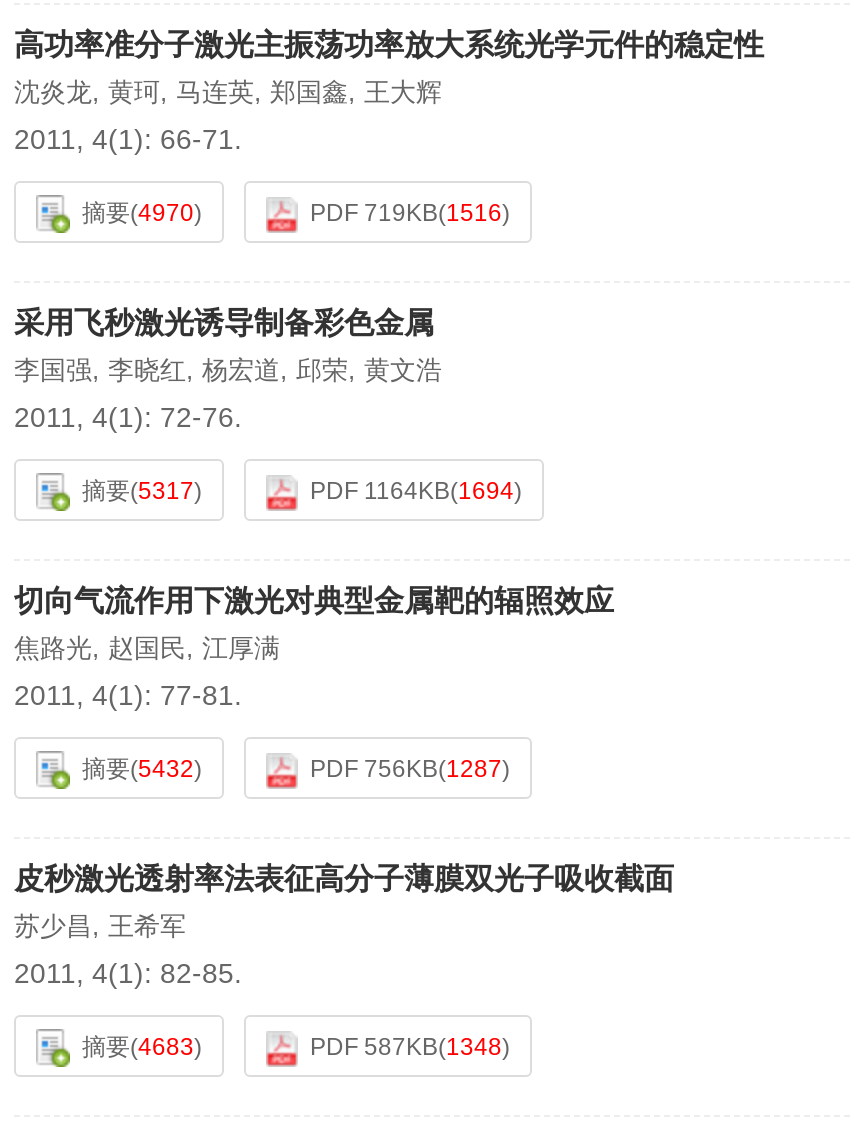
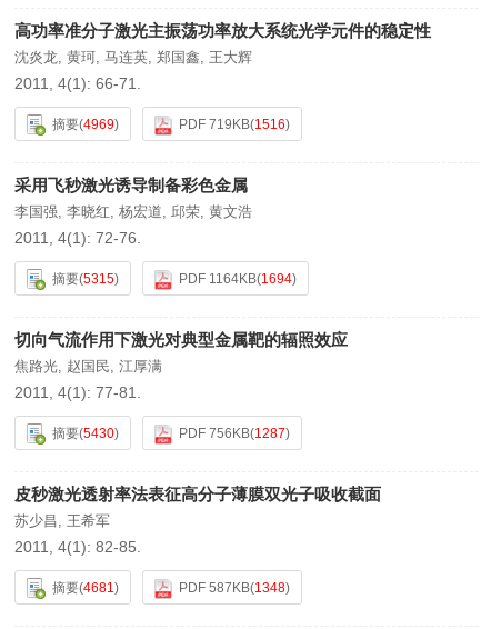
[82,199,202,227] 摘要(4970) -> [52,117,119,132] 摘要(4969)
[82,477,202,505] 摘要(5317) -> [52,271,119,287] 摘要(5315)
[82,755,202,783] 摘要(5432) -> [52,426,119,441] 摘要(5430)
[82,1033,202,1061] 摘要(4683) -> [52,580,119,596] 摘要(4681)

